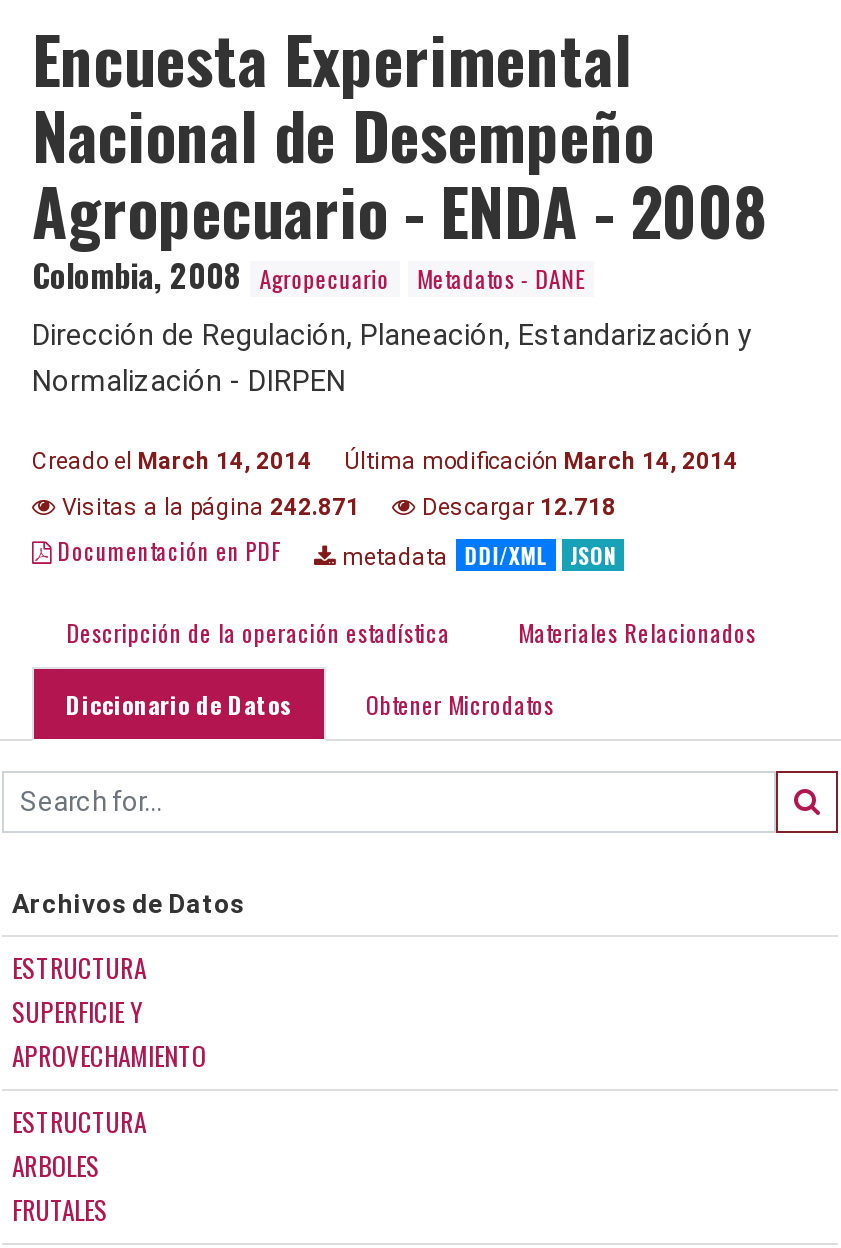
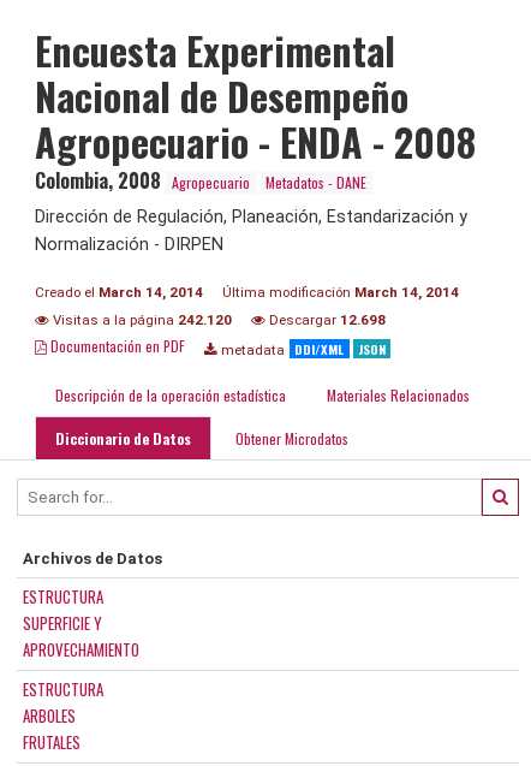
[56,493,360,521] Visitas a la página 242.871 -> [49,311,232,328] Visitas a la página 242.120
[416,493,616,521] Descargar 12.718 -> [265,311,386,328] Descargar 12.698

